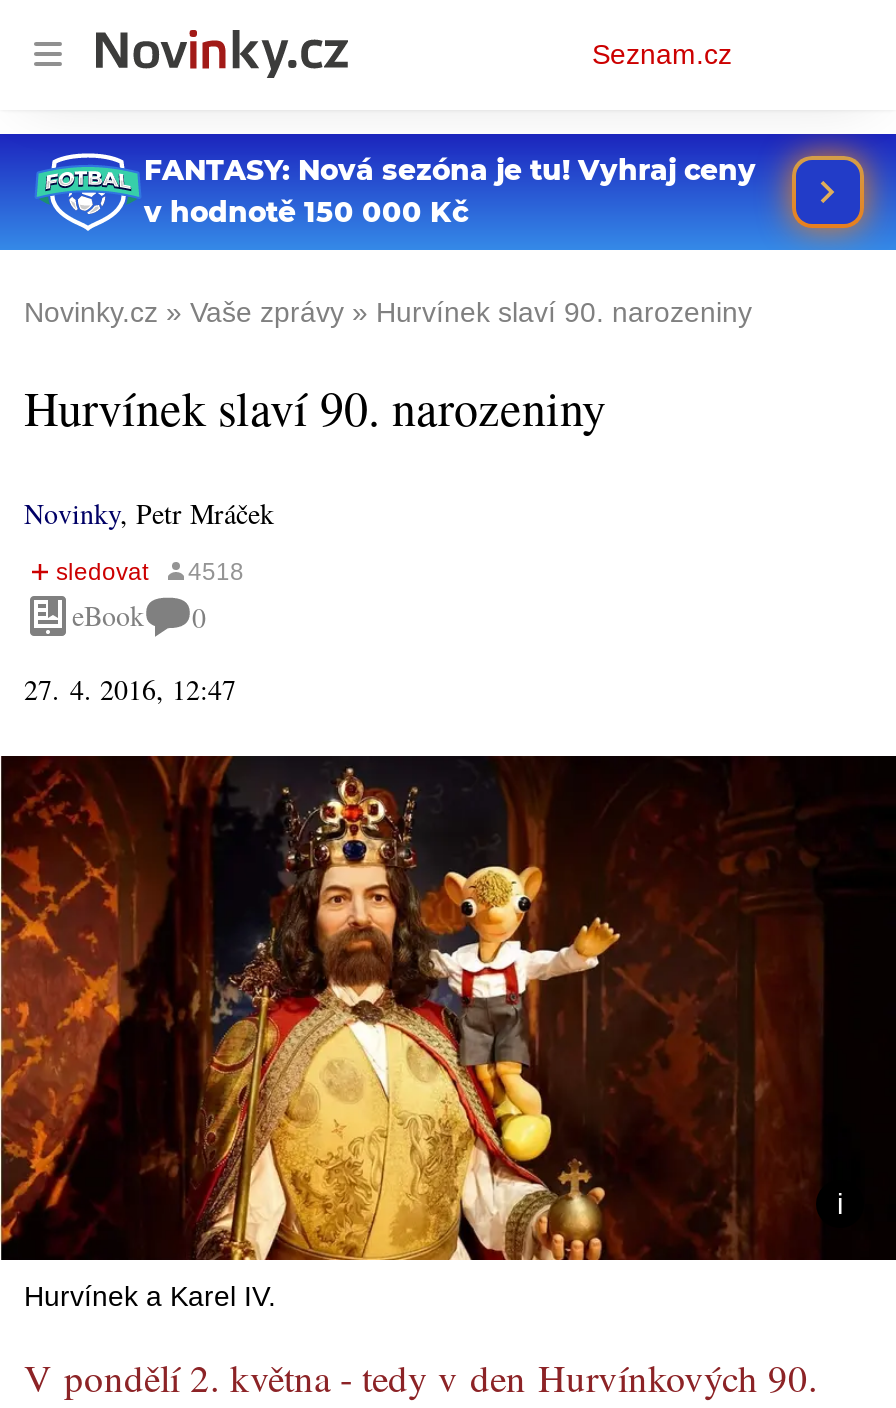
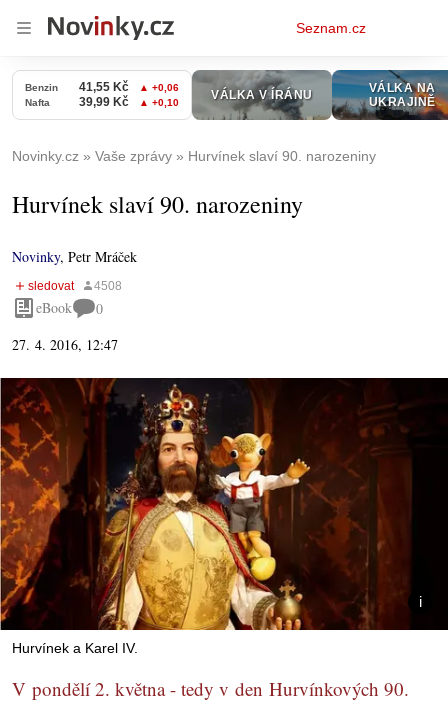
[6,132,890,252] [image] -> [3,68,445,125] [image]

